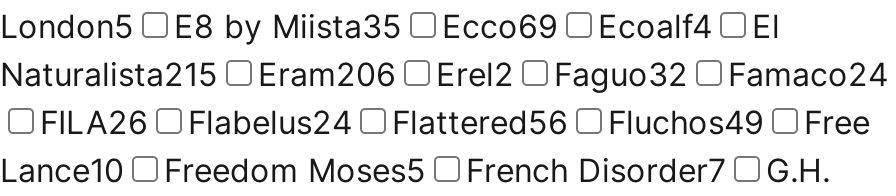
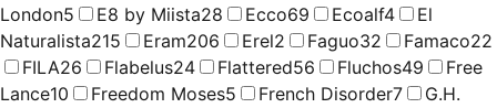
[0,6,780,46] London5 E8 by Miista35 Ecco69 Ecoalf4 El -> [0,3,433,25] London5 E8 by Miista28 Ecco69 Ecoalf4 El
[0,54,888,94] Naturalista215 Eram206 Erel2 Faguo32 Famaco24 -> [0,30,493,52] Naturalista215 Eram206 Erel2 Faguo32 Famaco22

